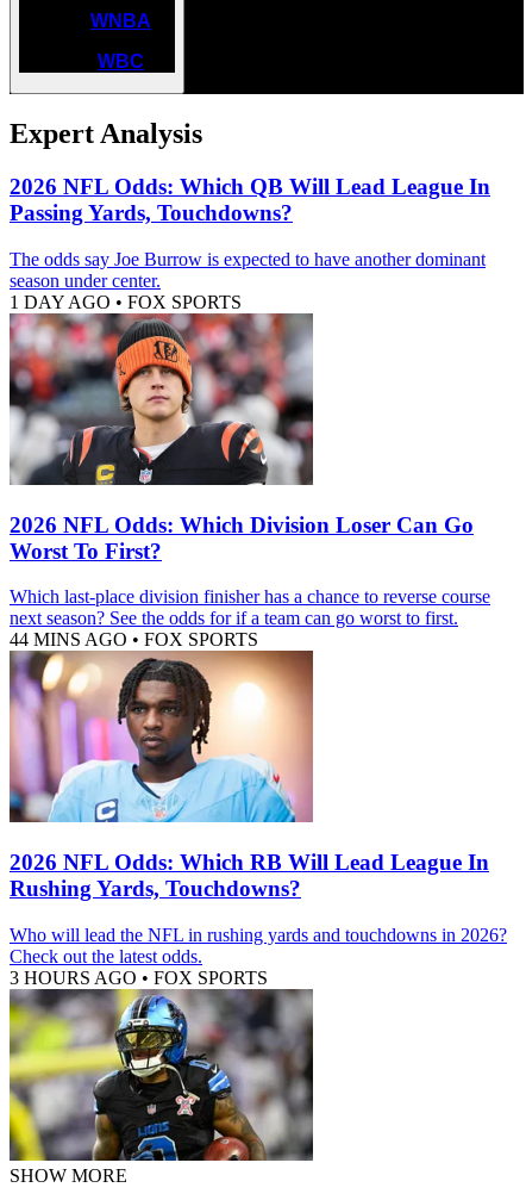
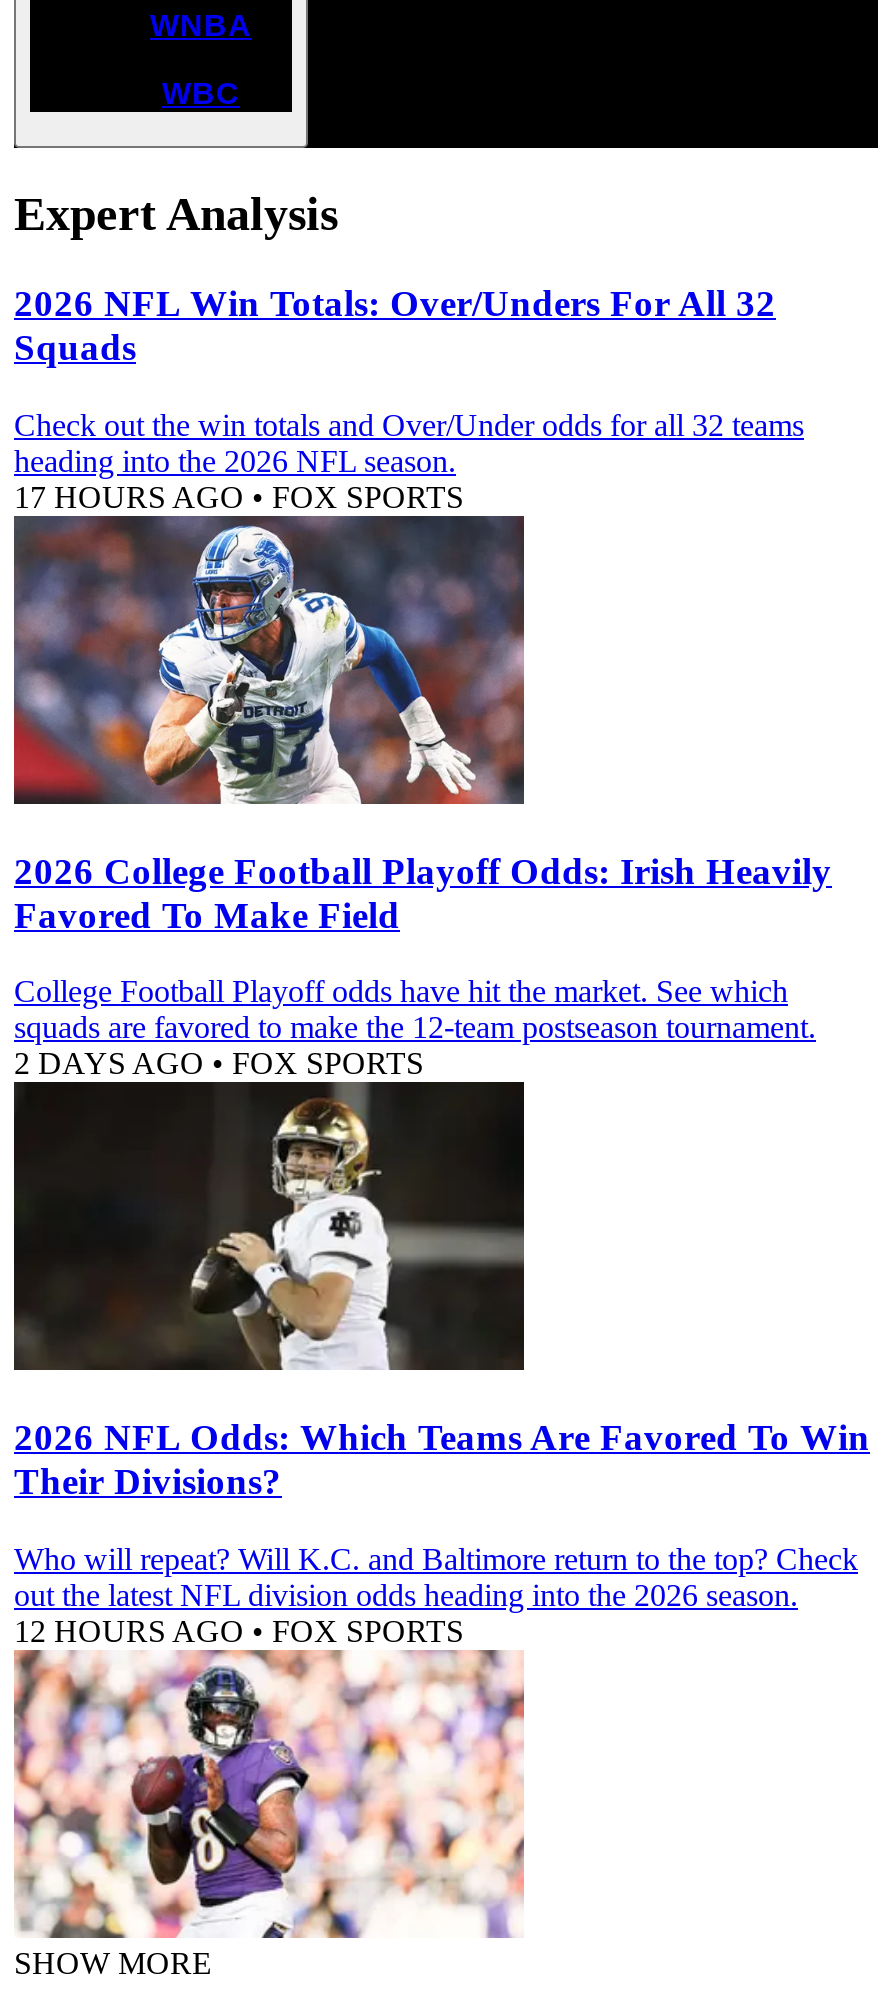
[10,174,490,225] 2026 NFL Odds: Which QB Will Lead League In | Passing Yards, Touchdowns? -> [14,282,776,368] 2026 NFL Win Totals: Over/Unders For All 32 | Squads
[10,249,486,312] The odds say Joe Burrow is expected to have another dominant | season under center. | 1 DAY AGO • FOX SPORTS -> [14,408,804,514] Check out the win totals and Over/Under odds for all 32 teams | heading into the 2026 NFL season. | 17 HOURS AGO • FOX SPORTS
[10,313,474,563] [image] | 2026 NFL Odds: Which Division Loser Can Go | Worst To First? -> [12,518,832,935] [image] | 2026 College Football Playoff Odds: Irish Heavily | Favored To Make Field
[8,587,490,823] [image] | Which last-place division finisher has a chance to reverse course | next season? See the odds for if a team can go worst to first. | 44 MINS AGO • FOX SPORTS -> [12,975,816,1372] [image] | College Football Playoff odds have hit the market. See which | squads are favored to make the 12-team postseason tournament. | 2 DAYS AGO • FOX SPORTS
[10,850,489,901] 2026 NFL Odds: Which RB Will Lead League In | Rushing Yards, Touchdowns? -> [14,1416,870,1502] 2026 NFL Odds: Which Teams Are Favored To Win | Their Divisions?
[10,924,507,988] Who will lead the NFL in rushing yards and touchdowns in 2026? | Check out the latest odds. | 3 HOURS AGO • FOX SPORTS -> [14,1542,858,1648] Who will repeat? Will K.C. and Baltimore return to the top? Check | out the latest NFL division odds heading into the 2026 season. | 12 HOURS AGO • FOX SPORTS
[8,988,314,1162] [image] -> [14,1650,526,1940] [image]

